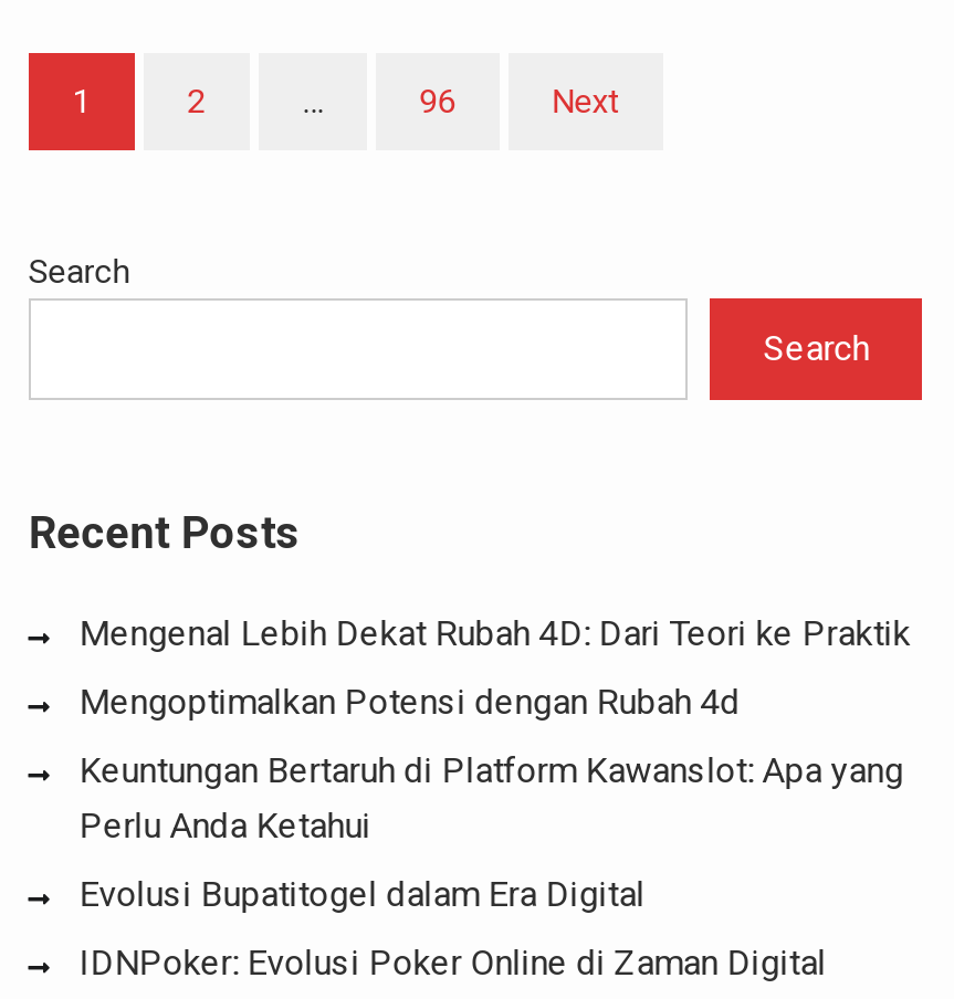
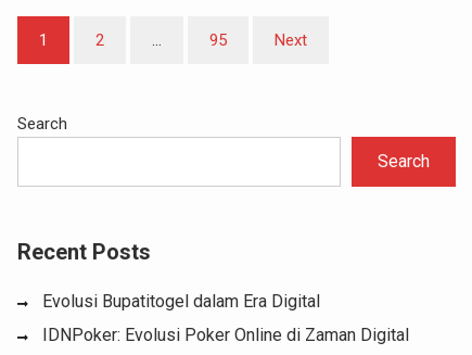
[419,82,455,122] 96 -> [209,30,226,50] 95
[79,612,910,846] Mengenal Lebih Dekat Rubah 4D: Dari Teori ke Praktik | Mengoptimalkan Potensi dengan Rubah 4d | Keuntungan Bertaruh di Platform Kawanslot: Apa yang | Perlu Anda Ketahui -> none

